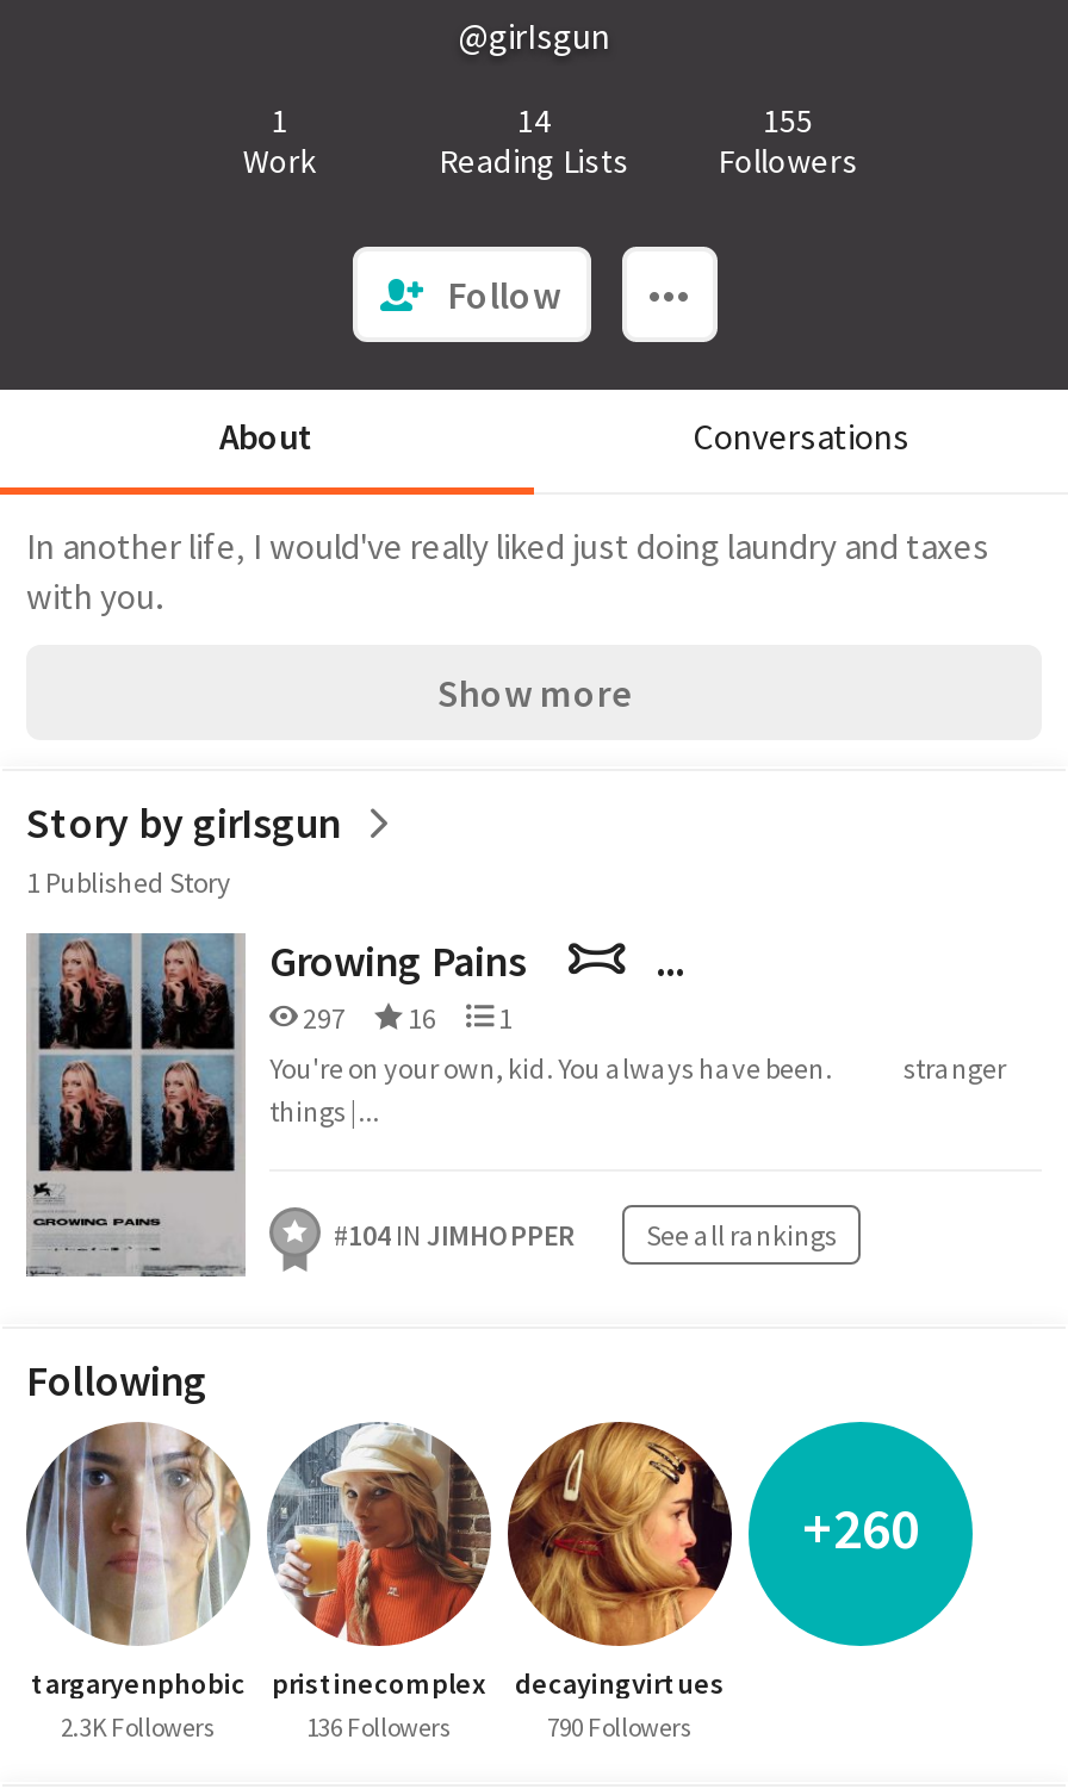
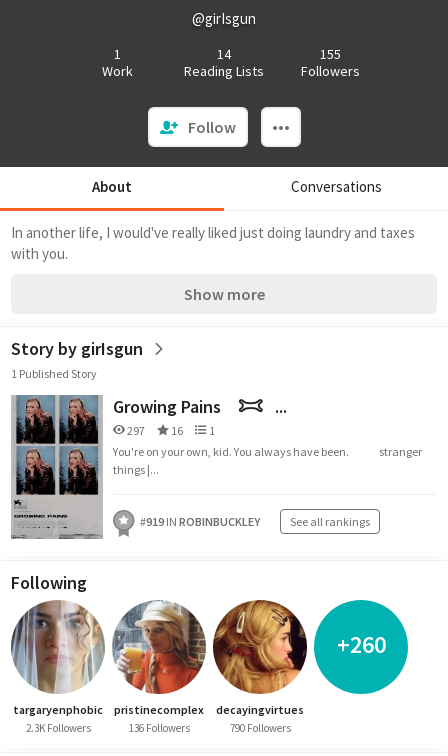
[334,1217,575,1253] #104 IN JIMHOPPER -> [140,514,260,529] #919 IN ROBINBUCKLEY

